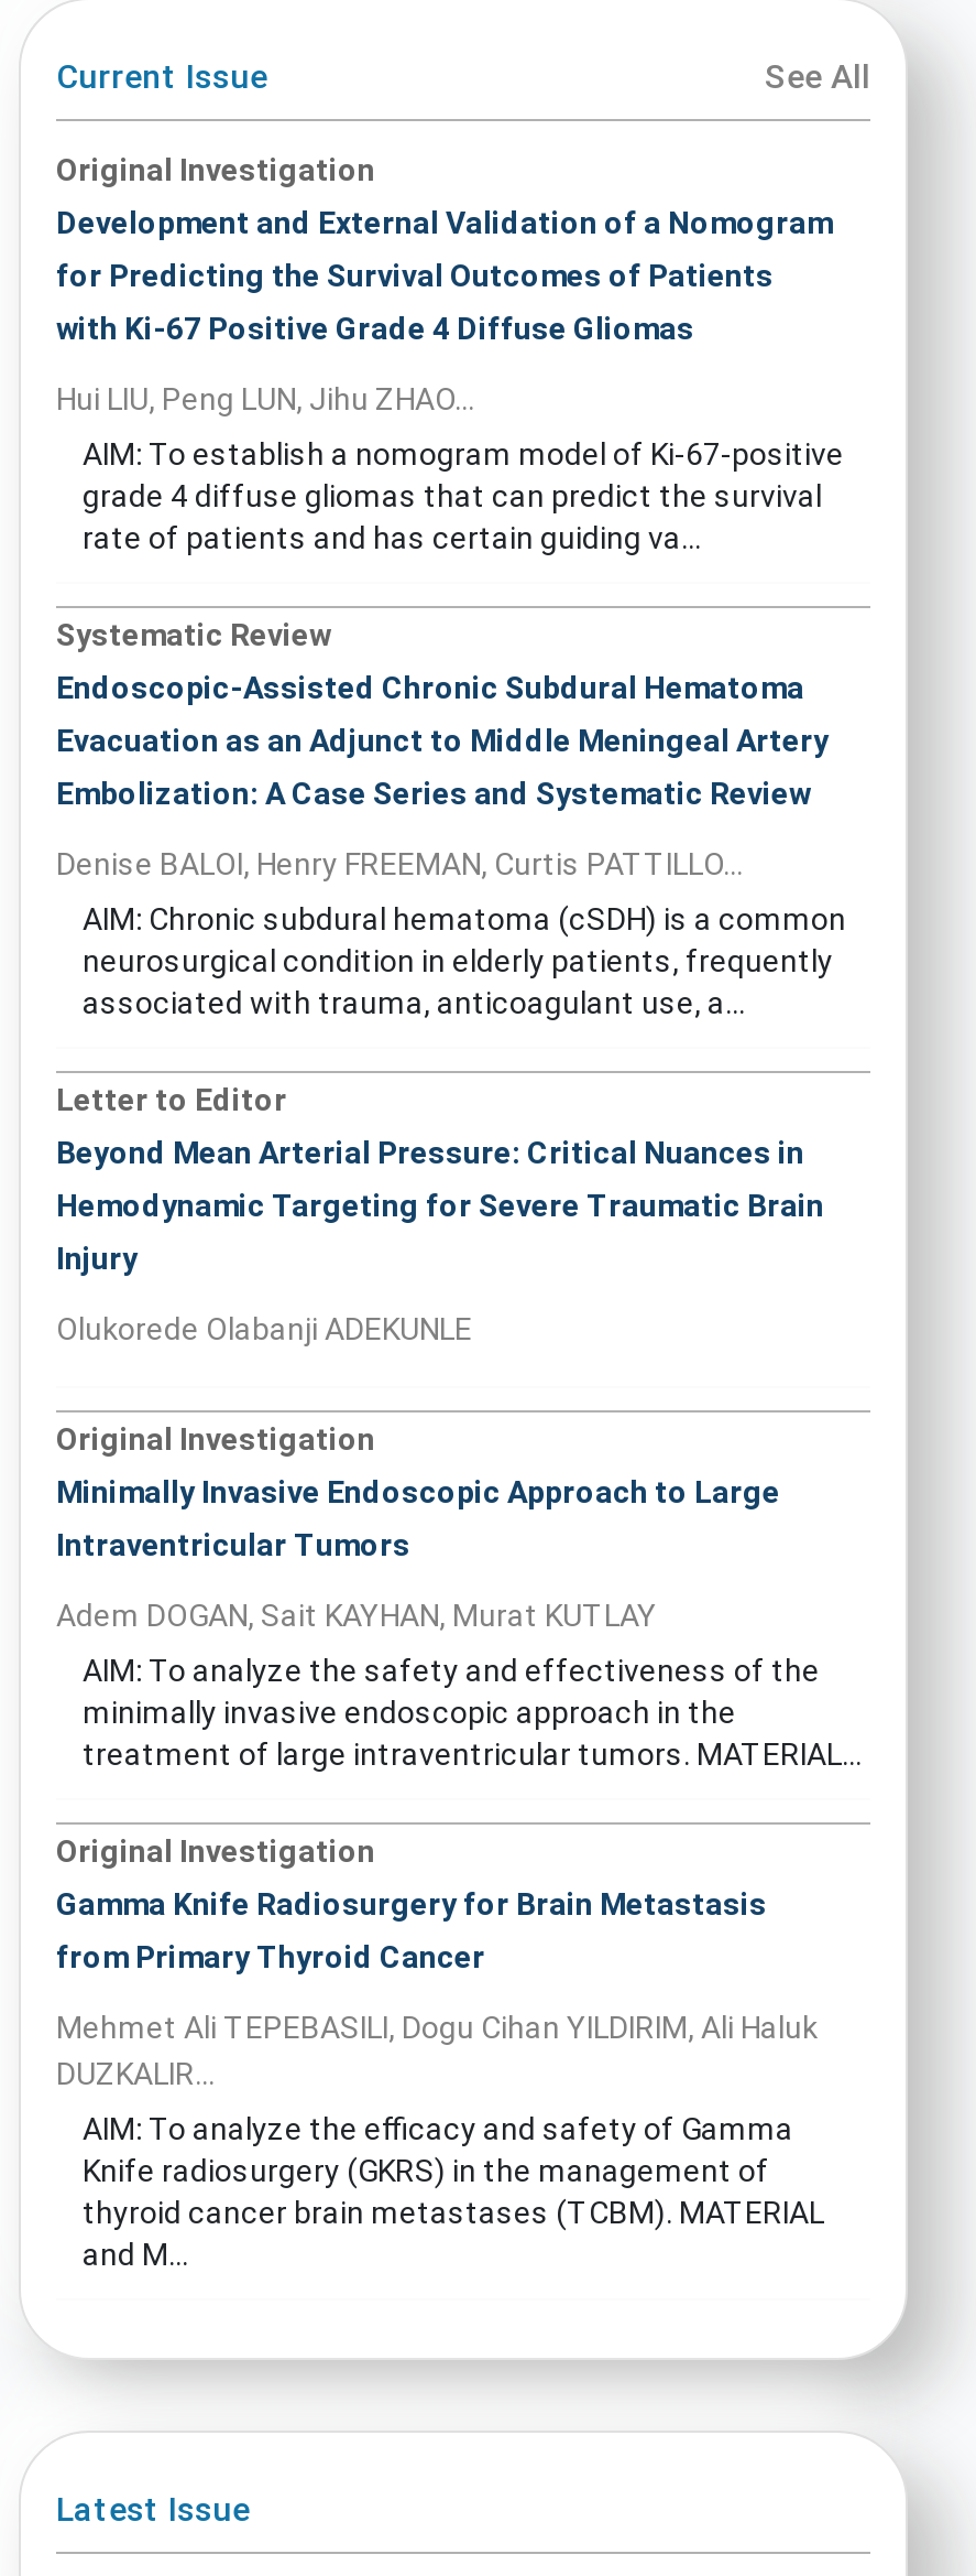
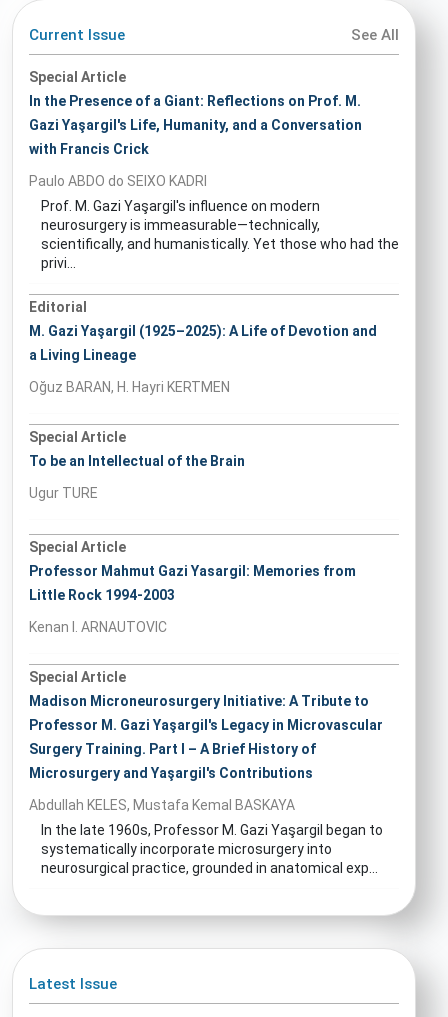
[56,151,862,2271] Original Investigation | Development and External Validation of a Nomogram | for Predicting the Survival Outcomes of Patients | with Ki-67 Positive Grade 4 Diffuse Gliomas | Hui LIU, Peng LUN, Jihu ZHAO... | AIM: To establish a nomogram model of Ki-67-positive | grade 4 diffuse gliomas that can predict the survival | rate of patients and has certain guiding va... | Systematic Review | Endoscopic-Assisted Chronic Subdural Hematoma | Evacuation as an Adjunct to Middle Meningeal Artery | Embolization: A Case Series and Systematic Review | Denise BALOI, Henry FREEMAN, Curtis PATTILLO... | AIM: Chronic subdural hematoma (cSDH) is a common | neurosurgical condition in elderly patients, frequently | associated with trauma, anticoagulant use, a... | Letter to Editor | Beyond Mean Arterial Pressure: Critical Nuances in | Hemodynamic Targeting for Severe Traumatic Brain | Injury | Olukorede Olabanji ADEKUNLE | Original Investigation | Minimally Invasive Endoscopic Approach to Large | Intraventricular Tumors | Adem DOGAN, Sait KAYHAN, Murat KUTLAY | AIM: To analyze the safety and effectiveness of the | minimally invasive endoscopic approach in the | treatment of large intraventricular tumors. MATERIAL... | Original Investigation | Gamma Knife Radiosurgery for Brain Metastasis | from Primary Thyroid Cancer | Mehmet Ali TEPEBASILI, Dogu Cihan YILDIRIM, Ali Haluk | DUZKALIR... | AIM: To analyze the efficacy and safety of Gamma | Knife radiosurgery (GKRS) in the management of | thyroid cancer brain metastases (TCBM). MATERIAL | and M... -> [29,68,399,875] Special Article | In the Presence of a Giant: Reflections on Prof. M. | Gazi Yaşargil's Life, Humanity, and a Conversation | with Francis Crick | Paulo ABDO do SEIXO KADRI | Prof. M. Gazi Yaşargil's influence on modern | neurosurgery is immeasurable—technically, | scientifically, and humanistically. Yet those who had the | privi... | Editorial | M. Gazi Yaşargil (1925–2025): A Life of Devotion and | a Living Lineage | Oğuz BARAN, H. Hayri KERTMEN | Special Article | To be an Intellectual of the Brain | Ugur TURE | Special Article | Professor Mahmut Gazi Yasargil: Memories from | Little Rock 1994-2003 | Kenan I. ARNAUTOVIC | Special Article | Madison Microneurosurgery Initiative: A Tribute to | Professor M. Gazi Yaşargil's Legacy in Microvascular | Surgery Training. Part I – A Brief History of | Microsurgery and Yaşargil's Contributions | Abdullah KELES, Mustafa Kemal BASKAYA | In the late 1960s, Professor M. Gazi Yaşargil began to | systematically incorporate microsurgery into | neurosurgical practice, grounded in anatomical exp...

